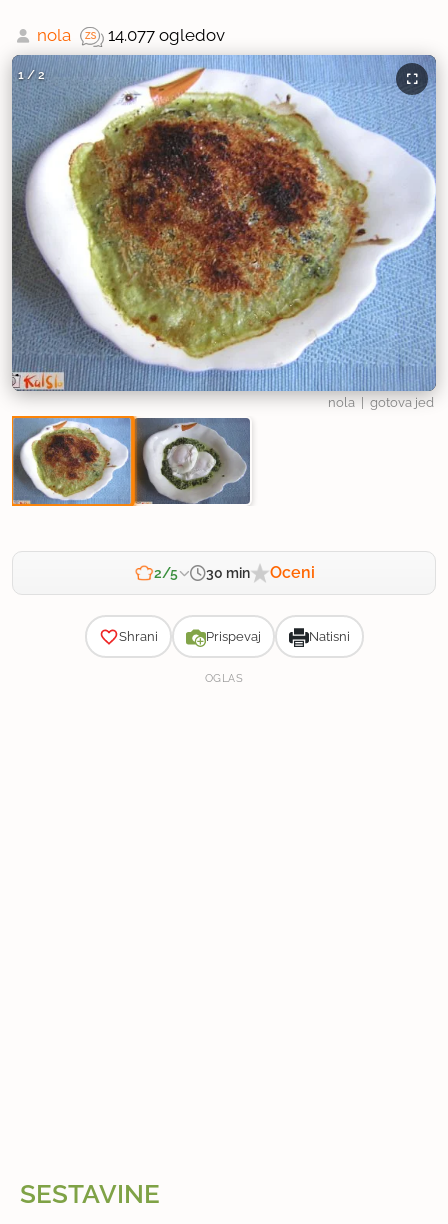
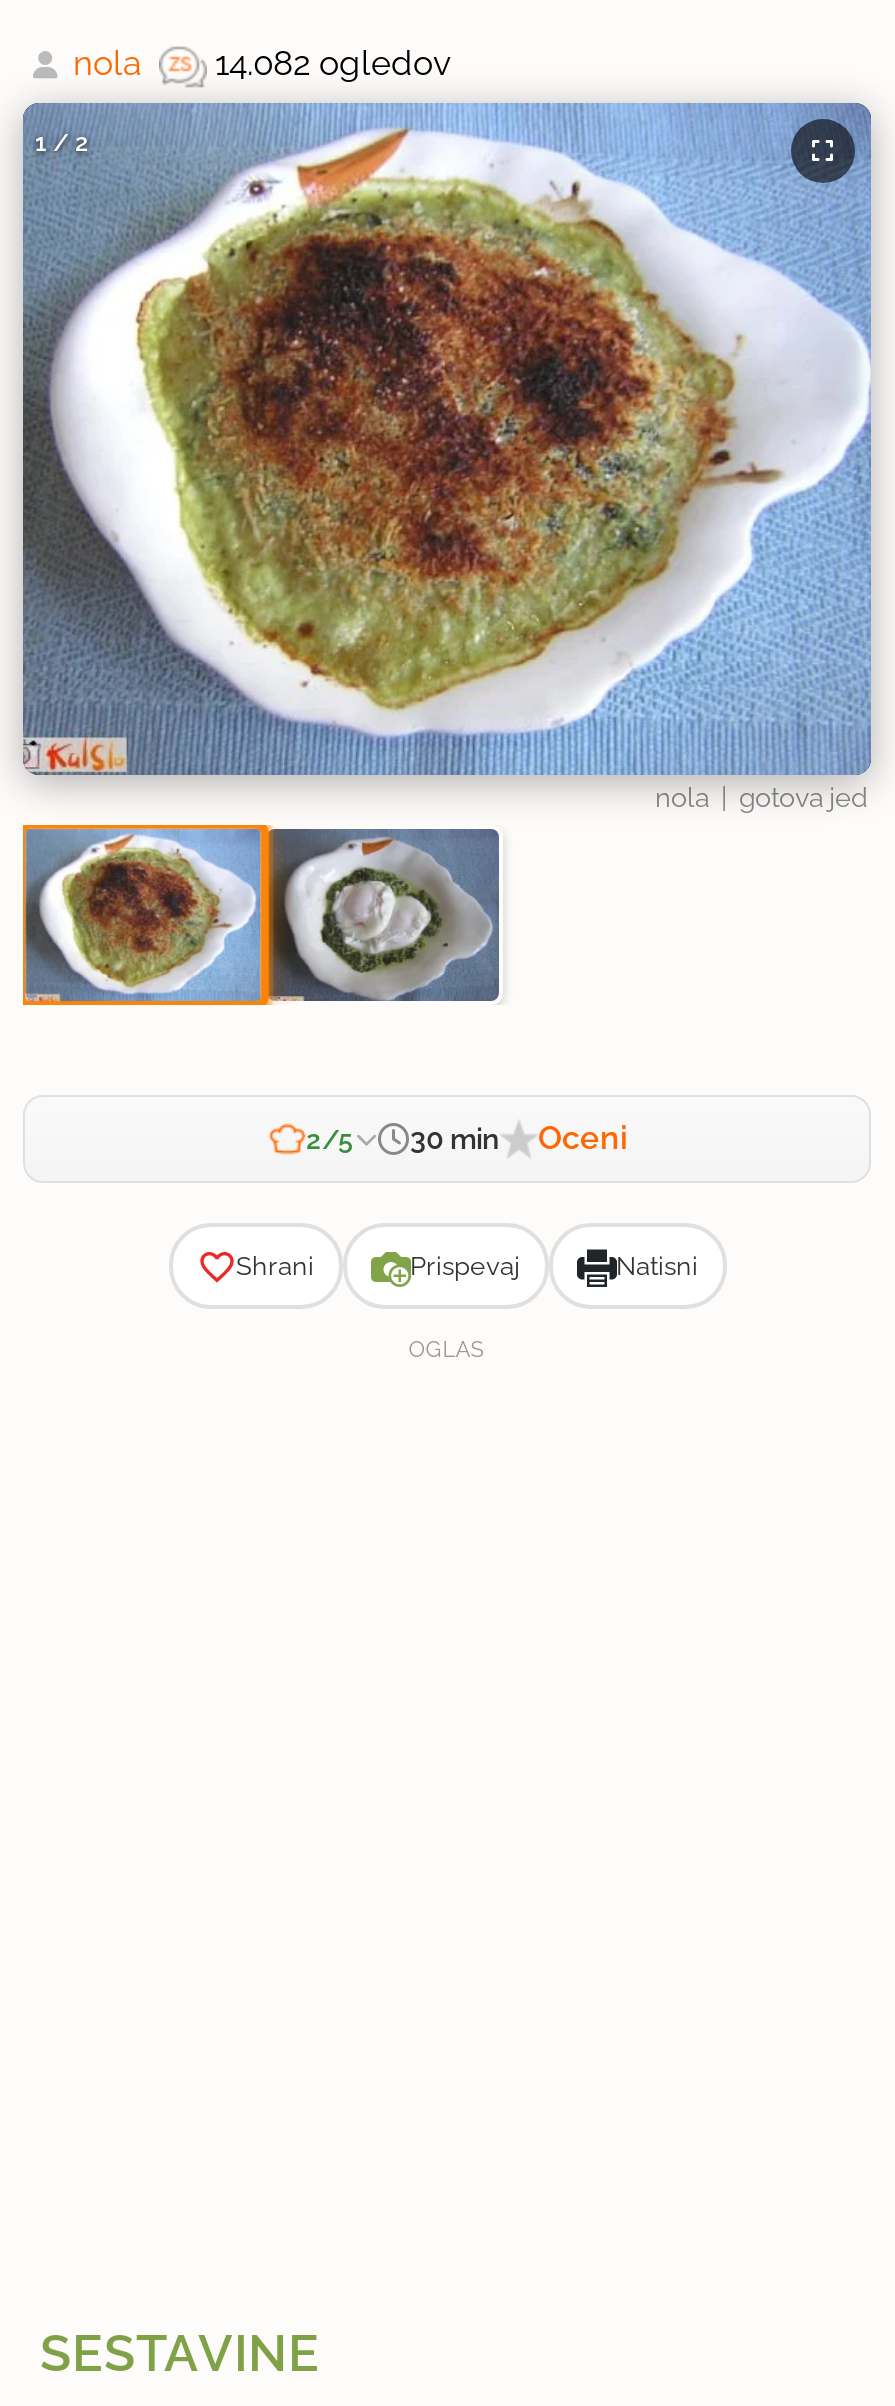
[37,25,225,45] nola 14.077 ogledov -> [73,43,451,83] nola 14.082 ogledov

